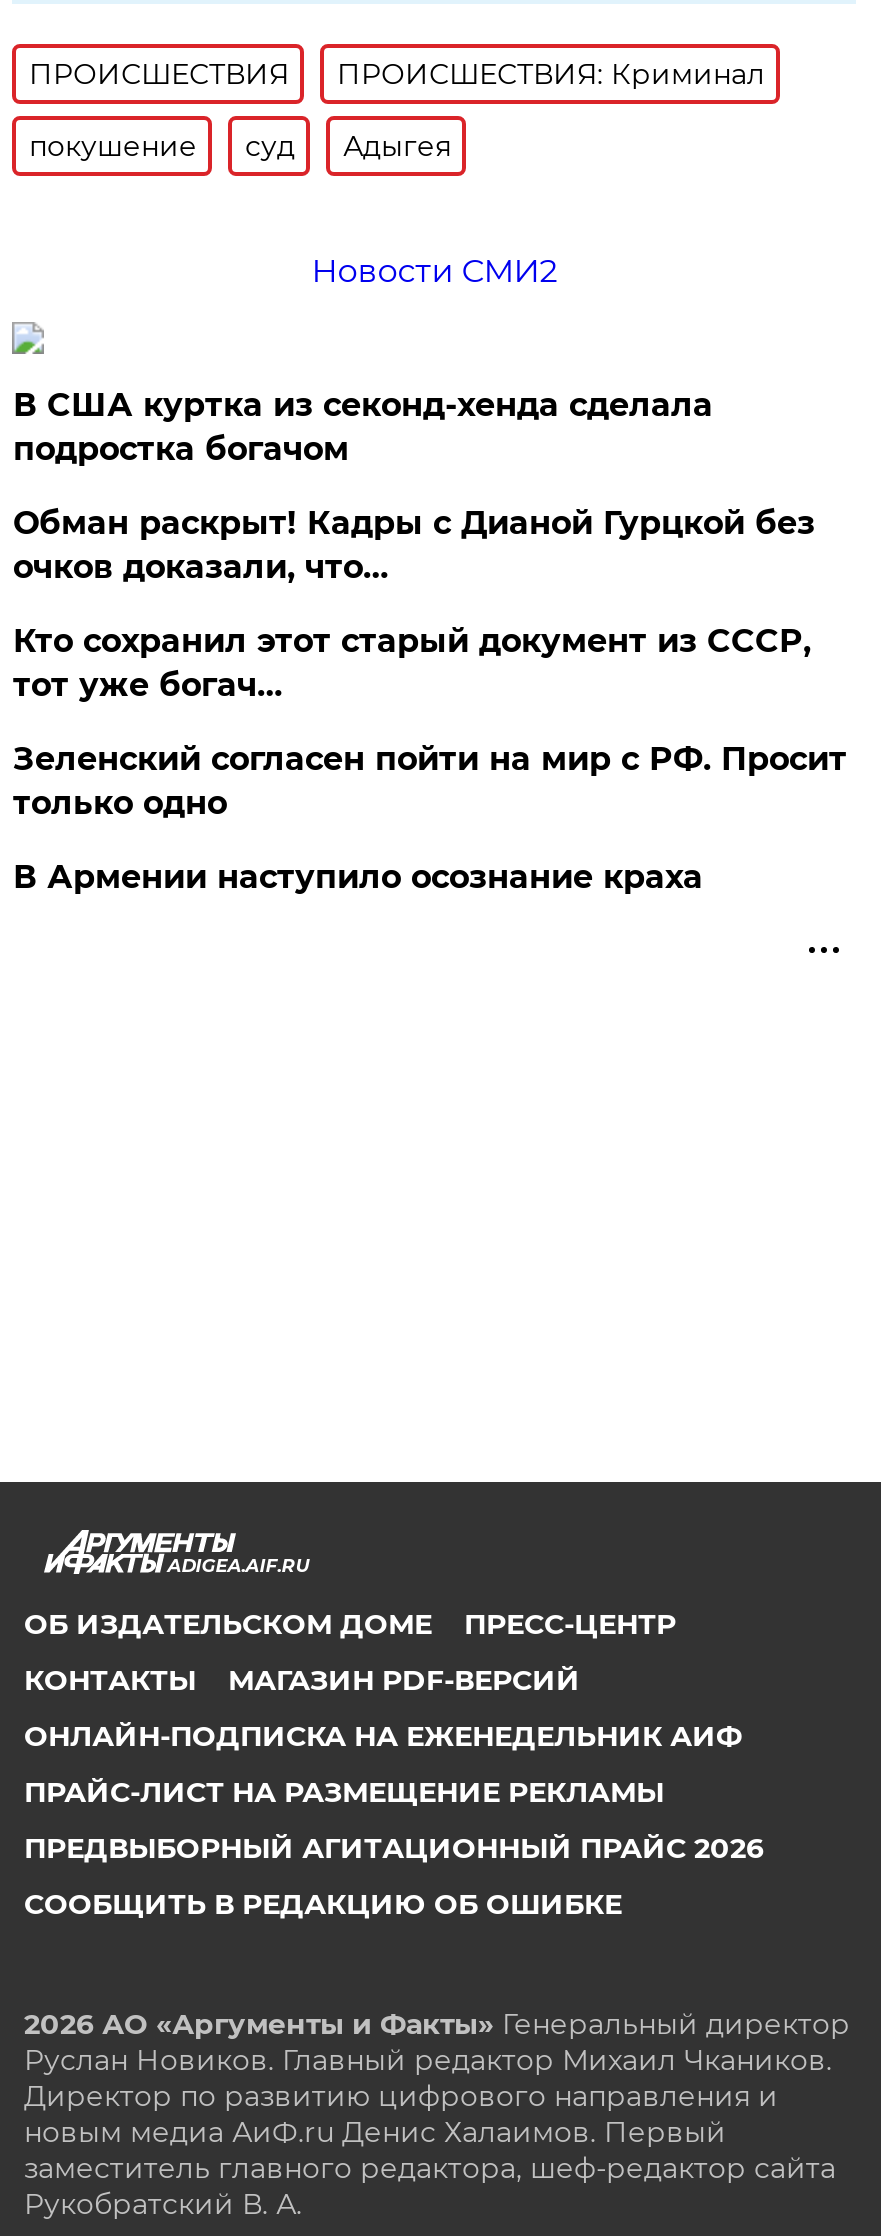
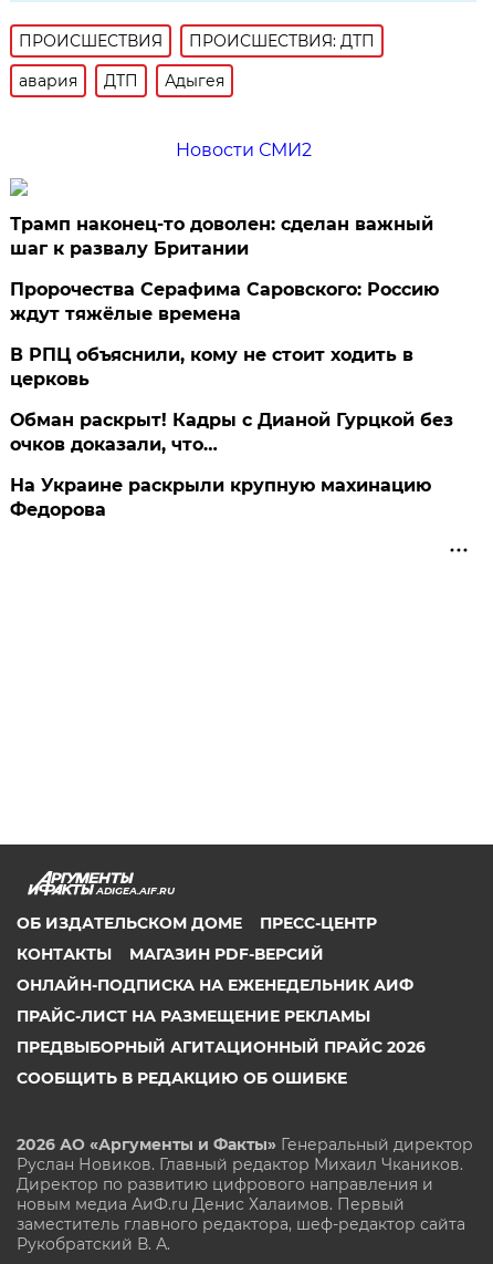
[337,56,765,92] ПРОИСШЕСТВИЯ: Криминал -> [189,31,375,51] ПРОИСШЕСТВИЯ: ДТП
[29,128,295,164] покушение | суд -> [19,71,139,91] авария | ДТП
[13,386,713,468] В США куртка из секонд-хенда сделала | подростка богачом -> [10,214,439,389] Трамп наконец-то доволен: сделан важный | шаг к развалу Британии | Пророчества Серафима Саровского: Россию | ждут тяжёлые времена | В РПЦ объяснили, кому не стоит ходить в | церковь
moved [13,504,815,586] -> [10,409,454,455]: Обман раскрыт! Кадры с Дианой Гурцкой без | очков доказали, что…
[13,622,847,896] Кто сохранил этот старый документ из СССР, | тот уже богач… | Зеленский согласен пойти на мир с РФ. Просит | только одно | В Армении наступило осознание краха -> [10,475,432,520] На Украине раскрыли крупную махинацию | Федорова

